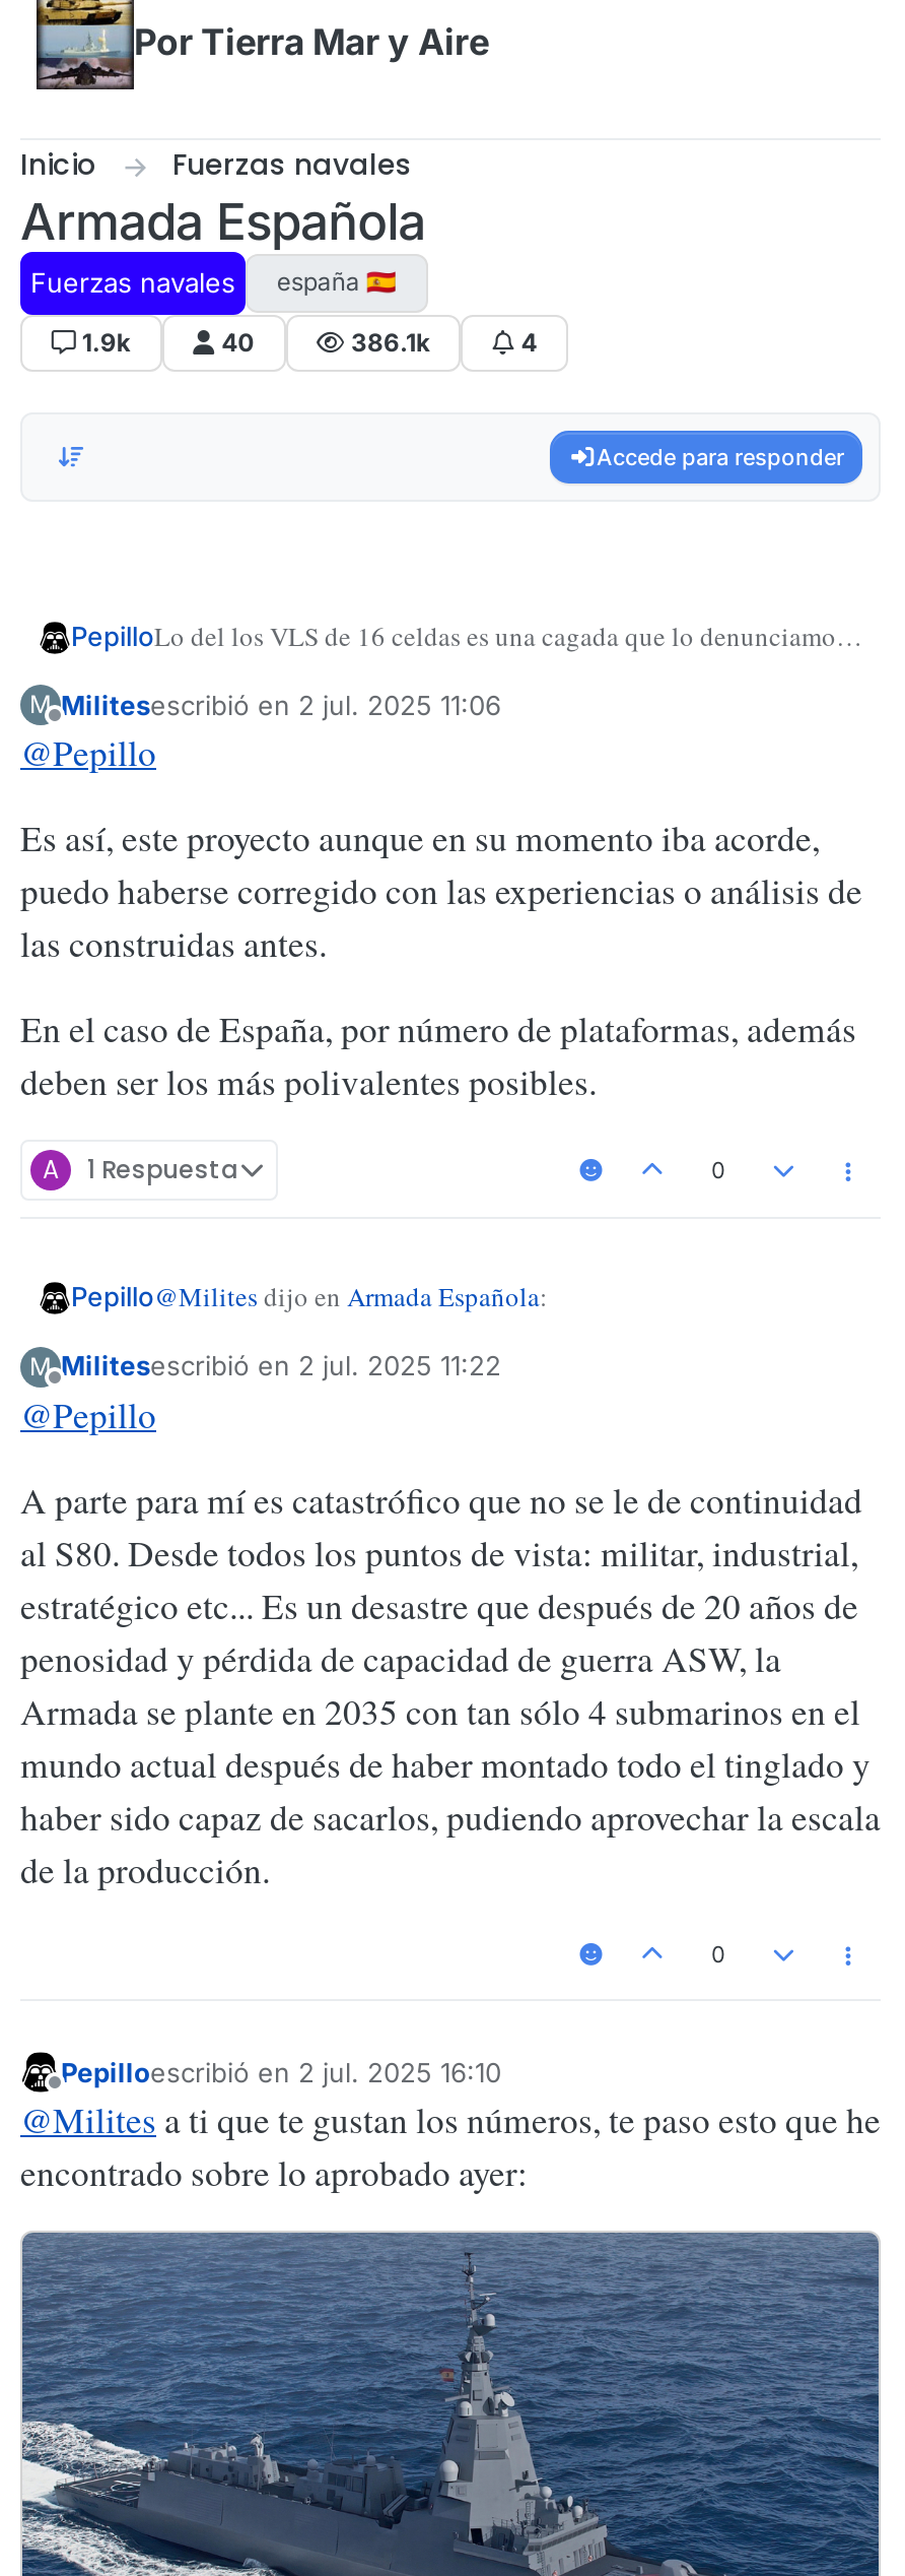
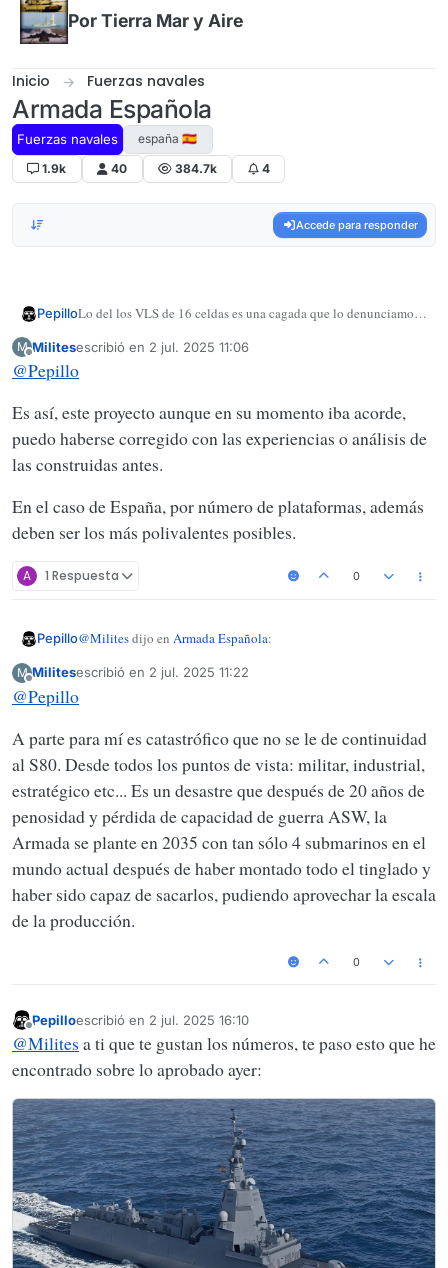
[351,327,430,358] 386.1k -> [175,161,217,176] 384.7k

